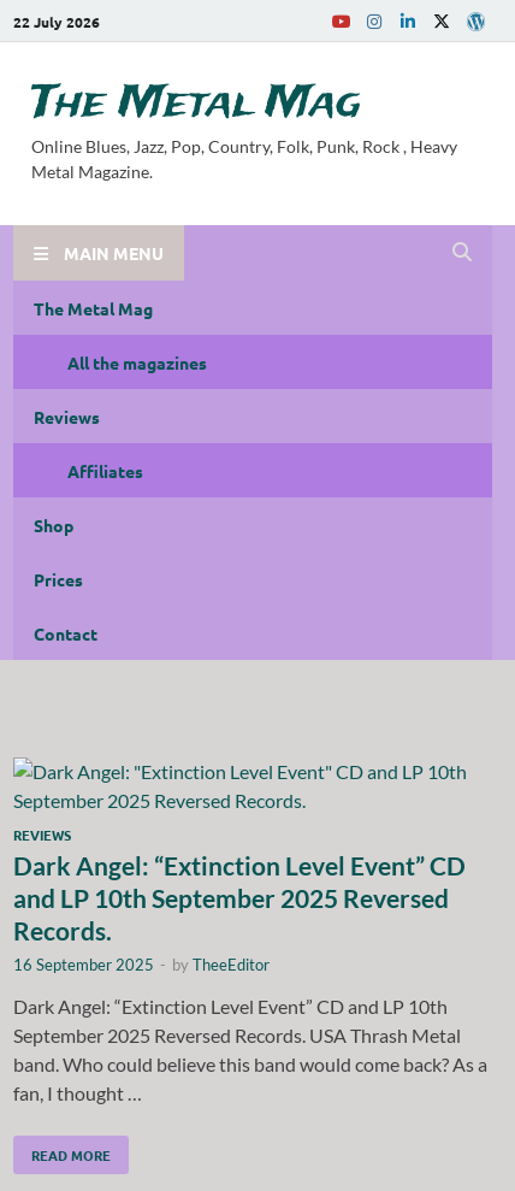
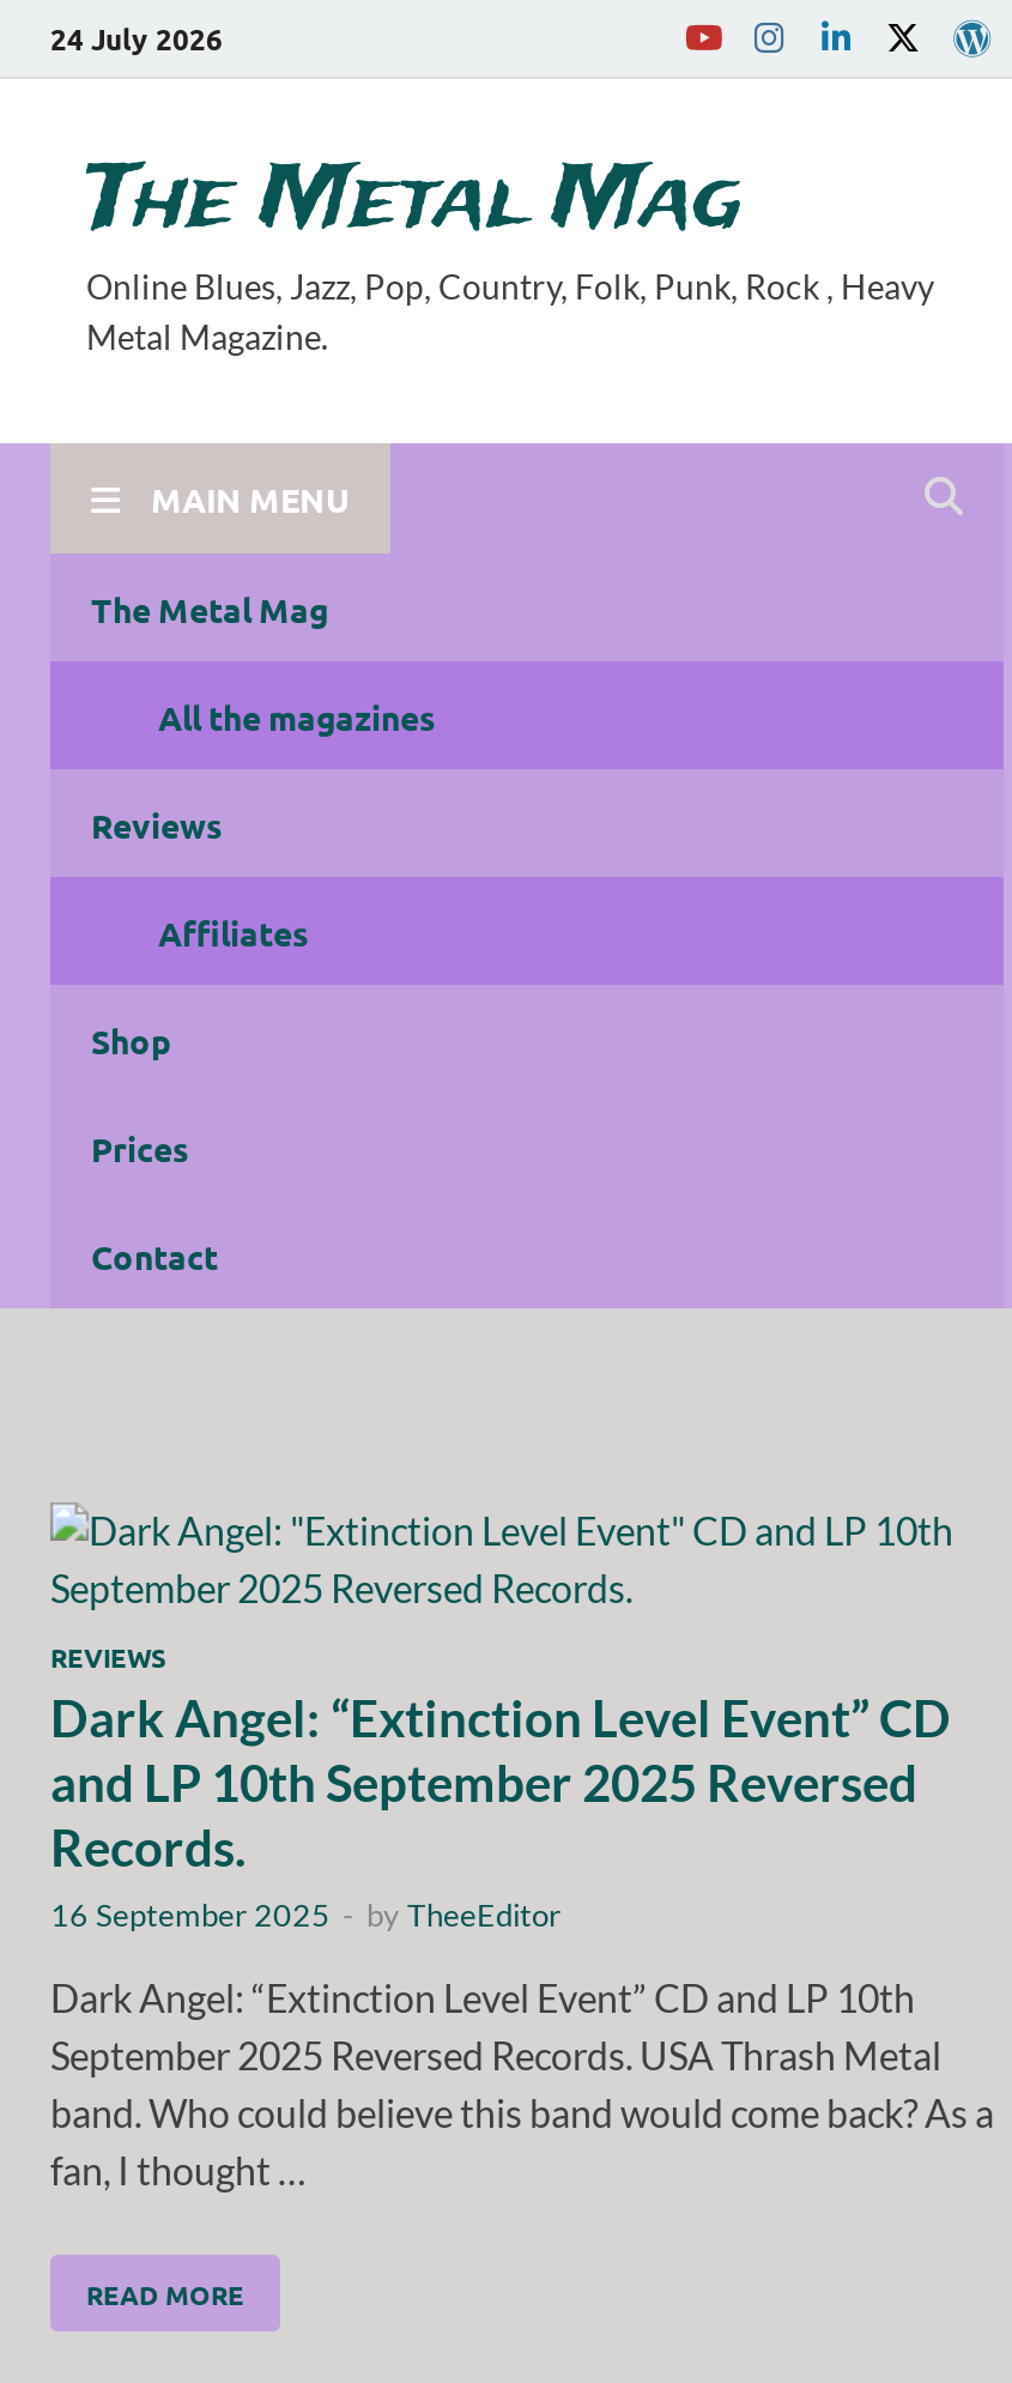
[13,11,100,31] 22 July 2026 -> [50,18,223,56] 24 July 2026

